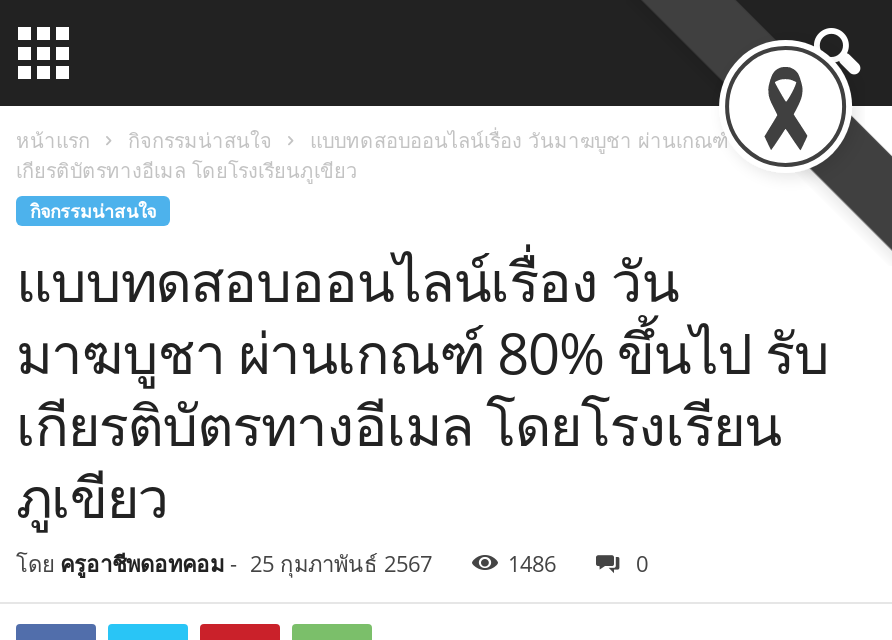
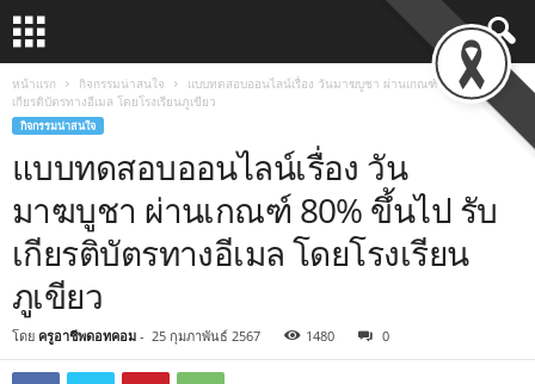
[508,548,556,578] 1486 -> [306,327,334,345] 1480

